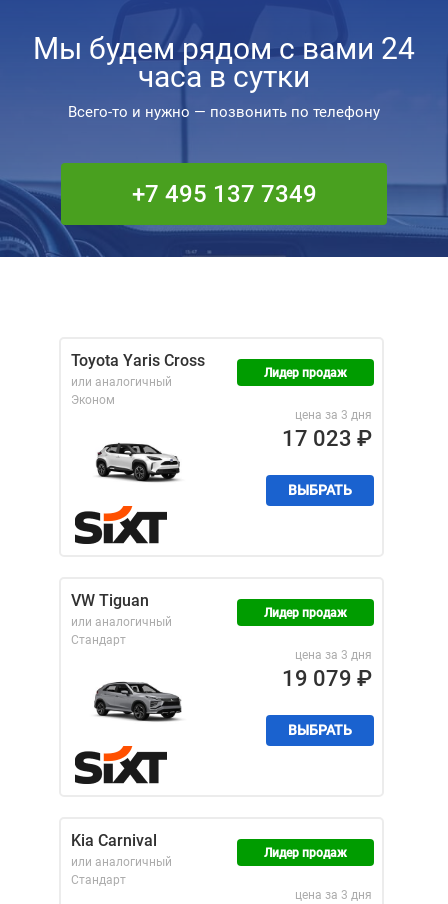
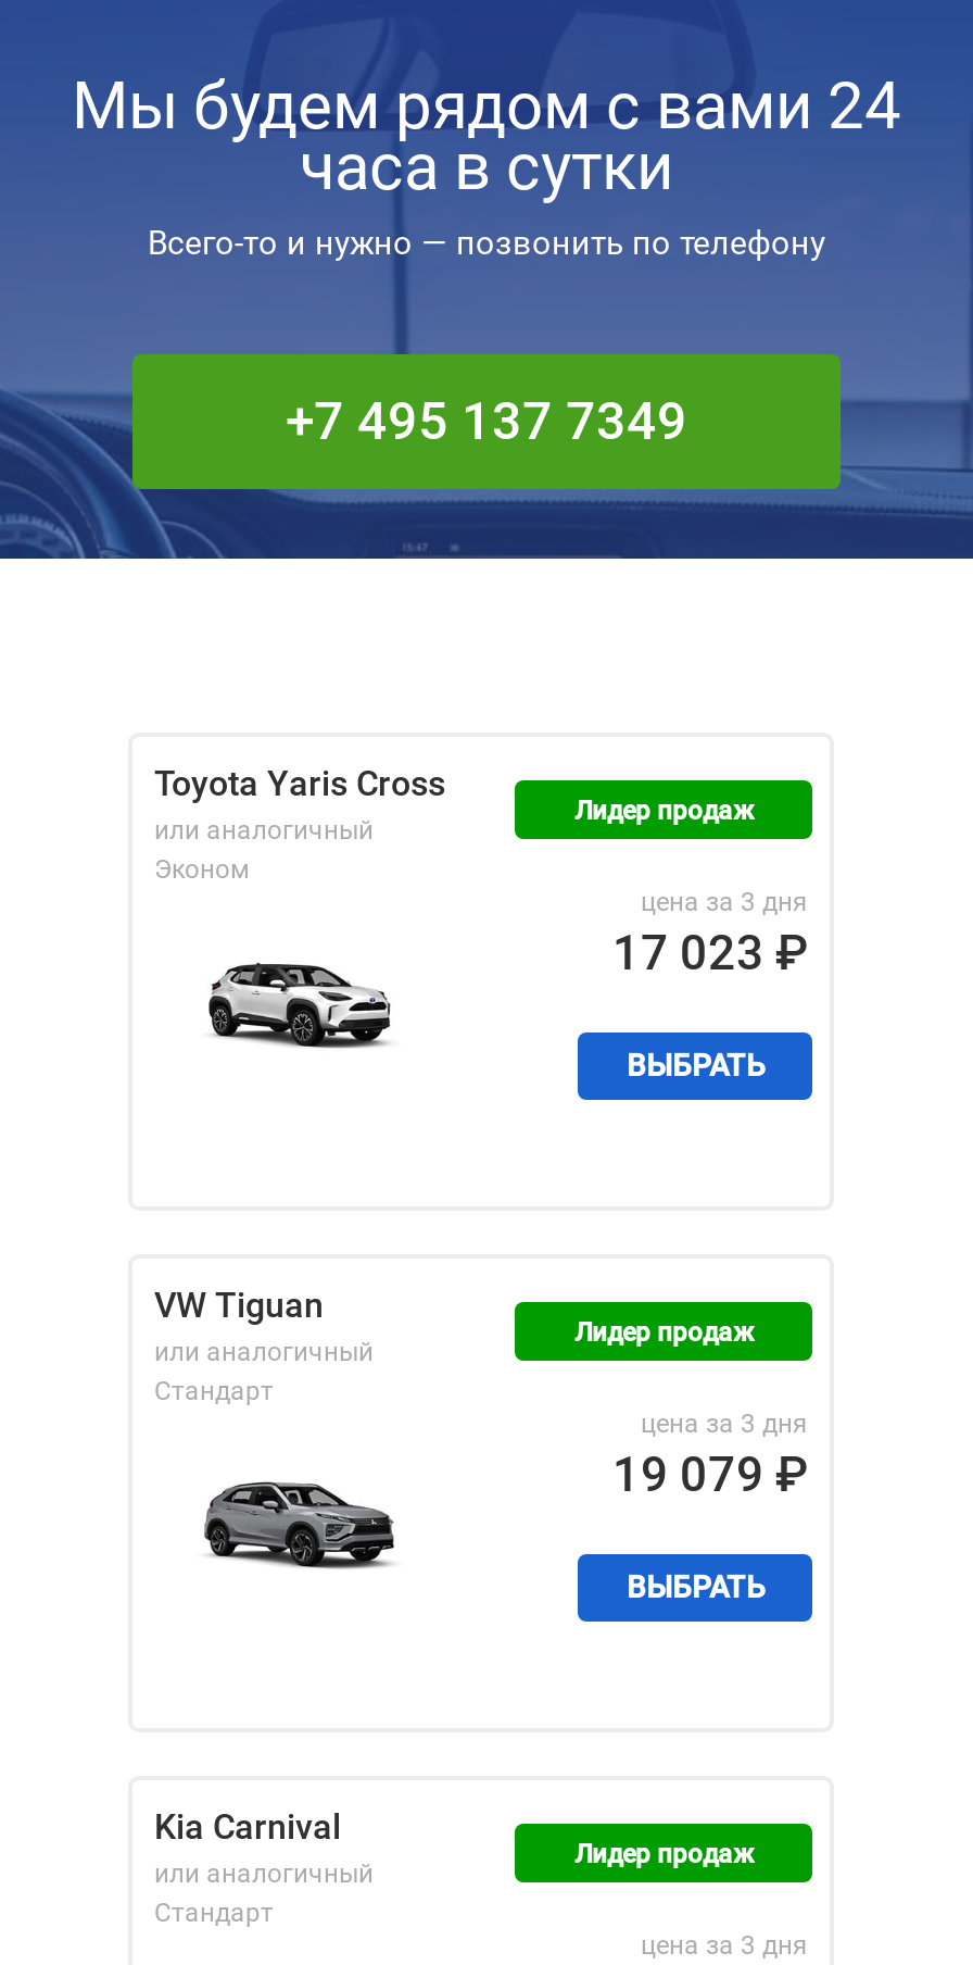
[74,505,168,545] [image] -> none
[74,745,168,785] [image] -> none

